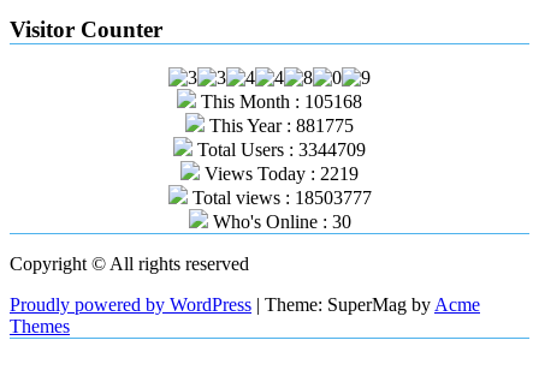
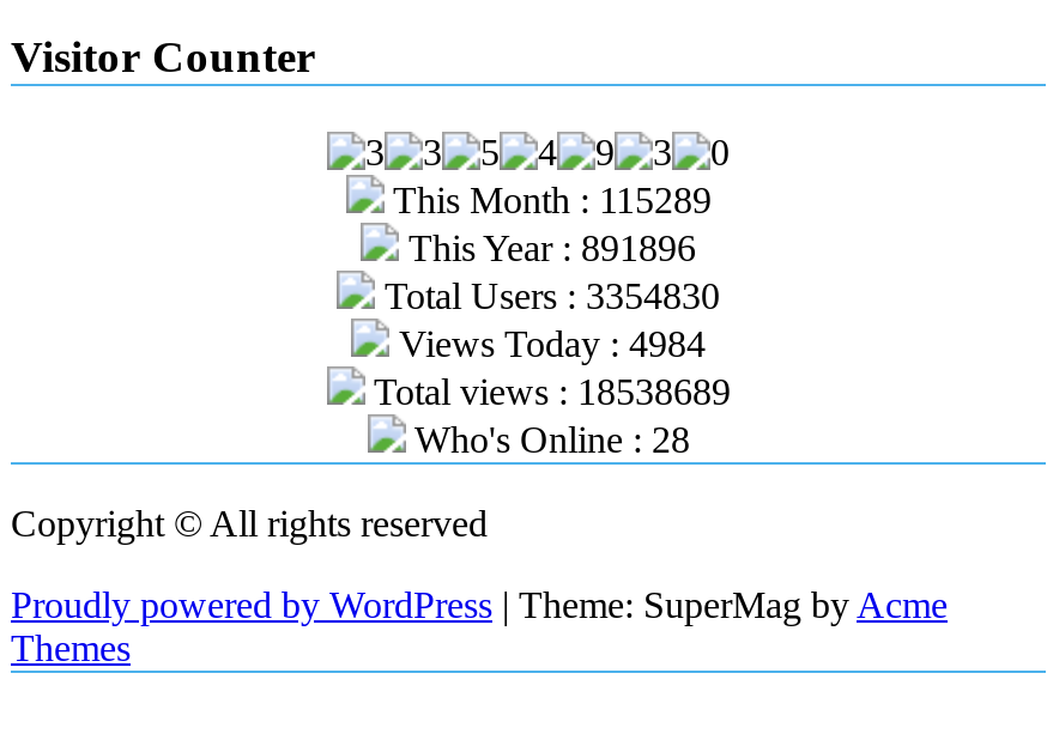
[196,91,362,112] This Month : 105168 -> [383,179,712,219] This Month : 115289
[205,115,354,136] This Year : 881775 -> [399,227,696,267] This Year : 891896
[193,139,366,160] Total Users : 3344709 -> [375,274,720,315] Total Users : 3354830
[200,163,359,184] Views Today : 2219 -> [389,322,706,363] Views Today : 4984
[187,188,371,208] Total views : 18503777 -> [364,370,731,411] Total views : 18538689
[208,212,351,232] Who's Online : 30 -> [405,418,690,459] Who's Online : 28

